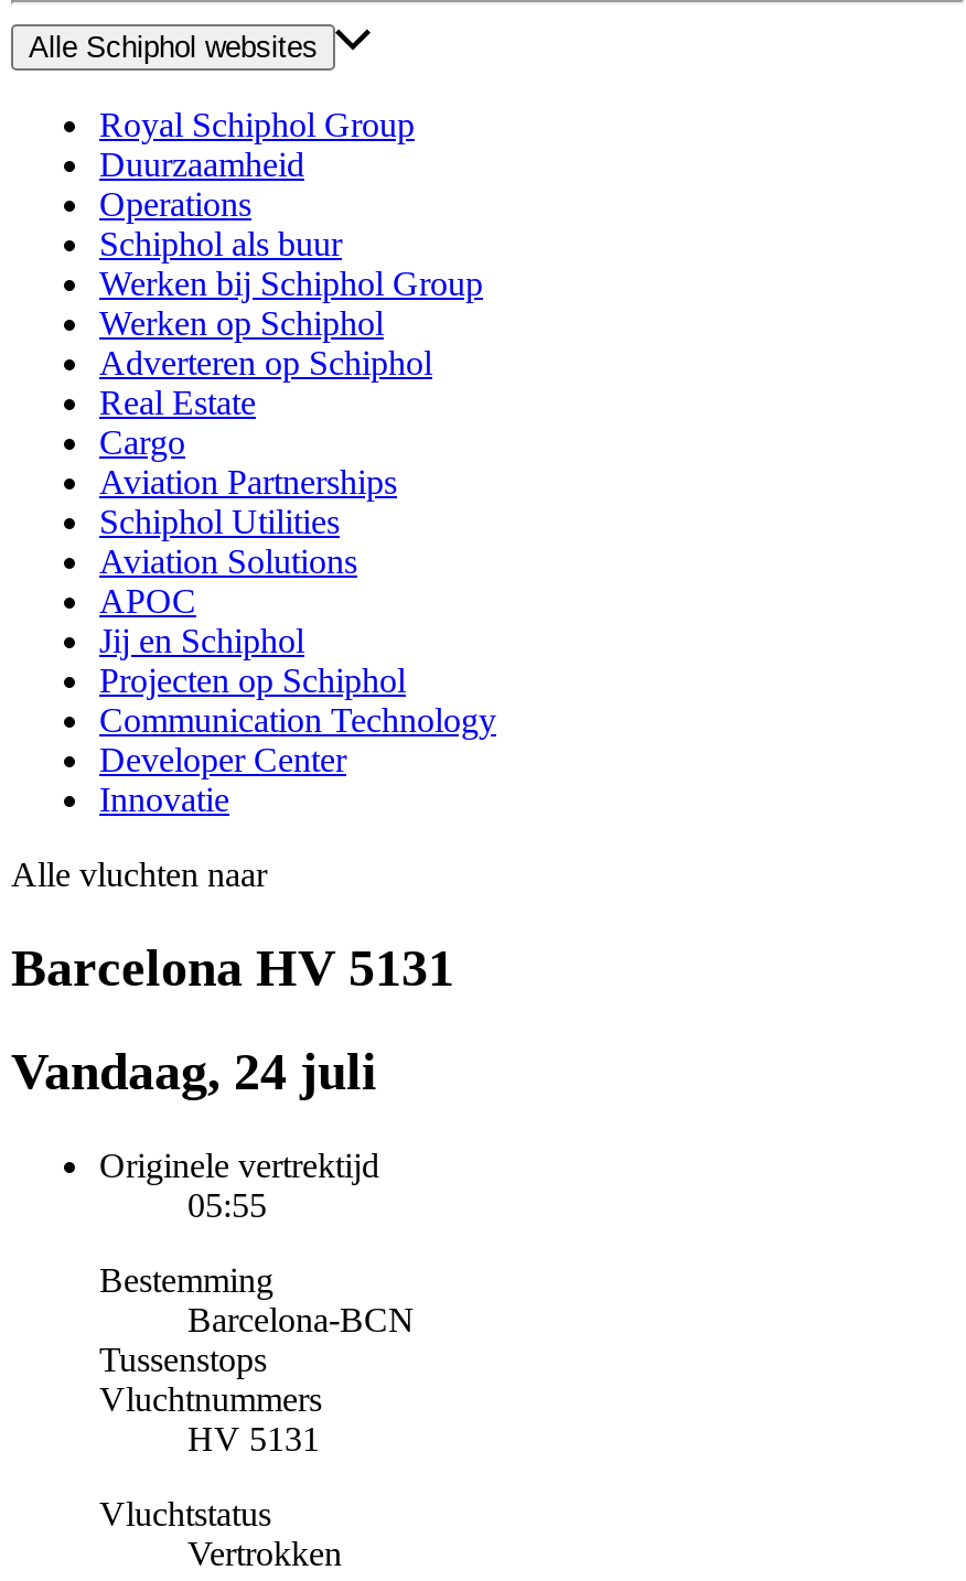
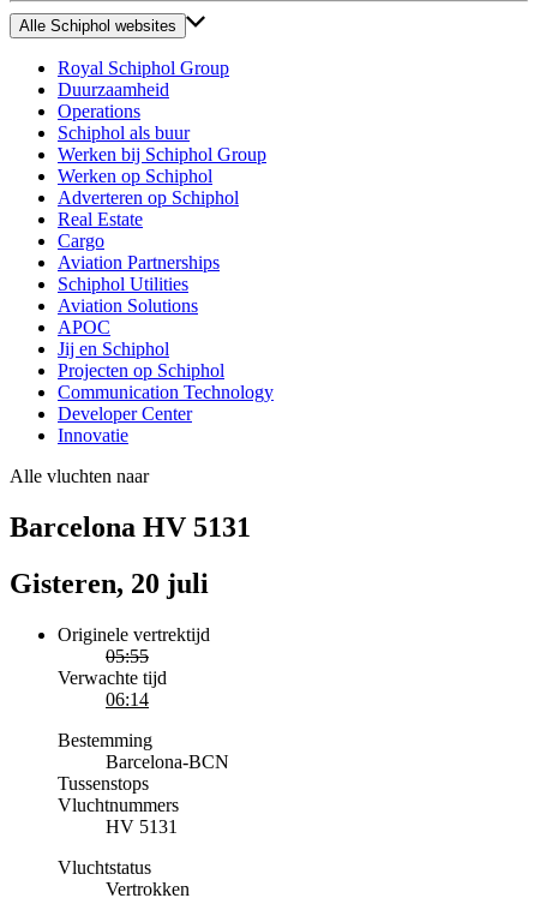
[11,1043,377,1100] Vandaag, 24 juli -> [10,568,209,599] Gisteren, 20 juli
none -> [58,667,167,709] Verwachte tijd | 06:14

